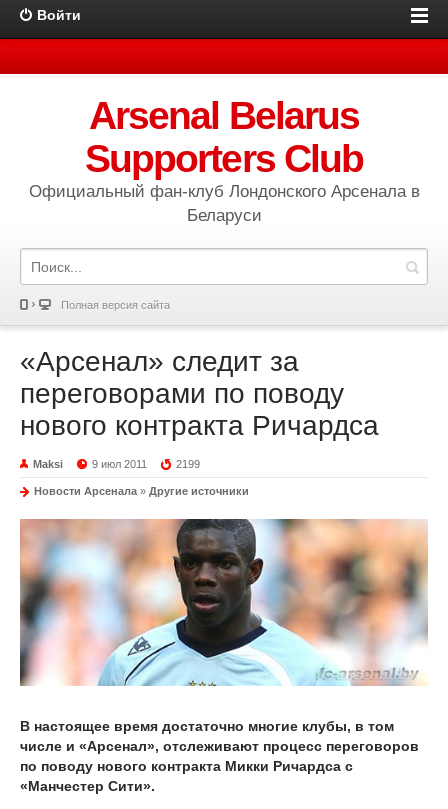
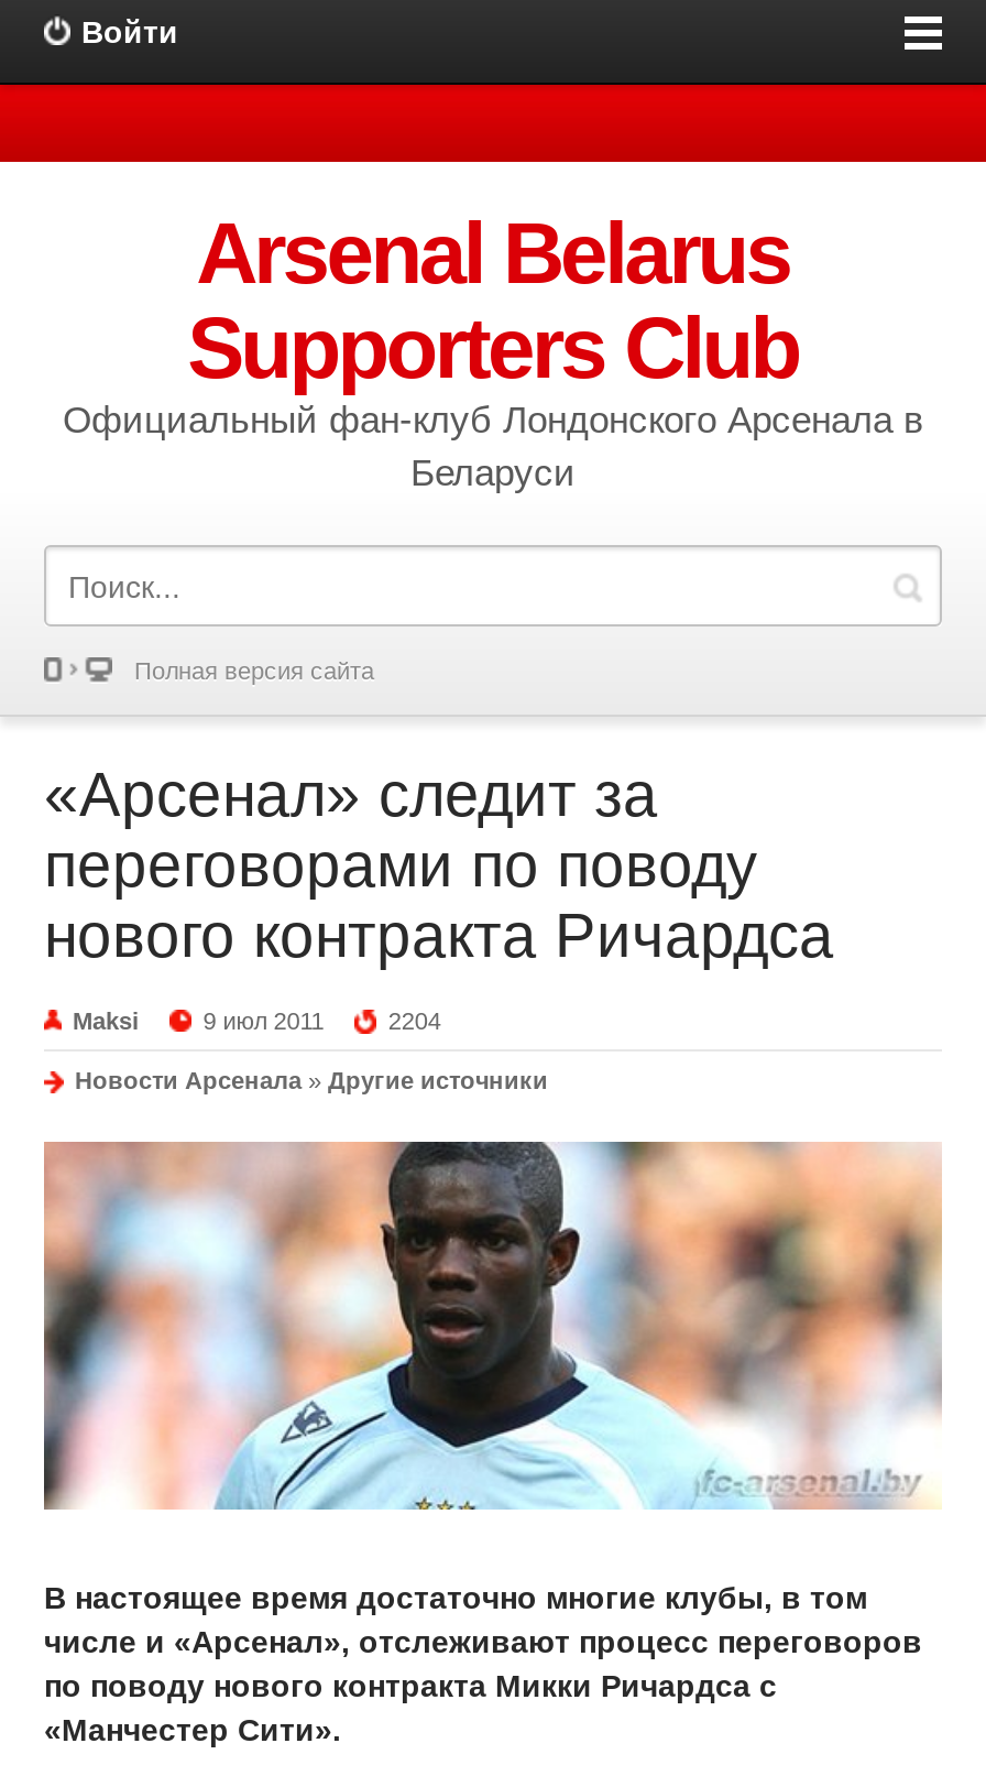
[176,458,200,470] 2199 -> [388,1007,441,1034] 2204

